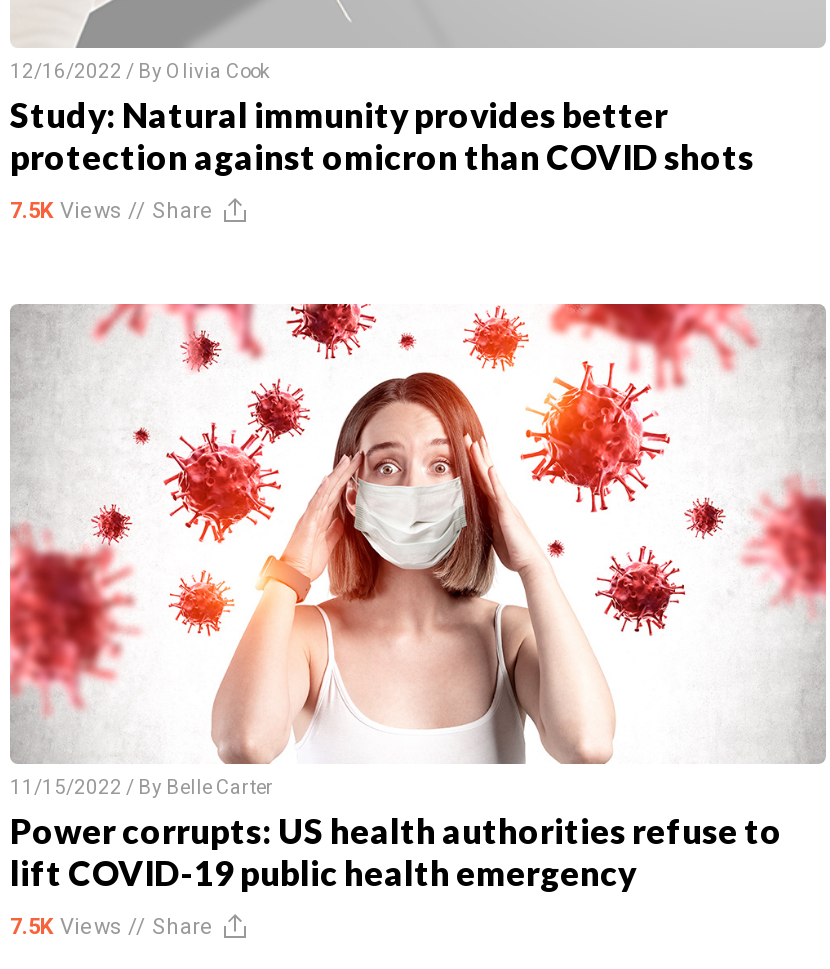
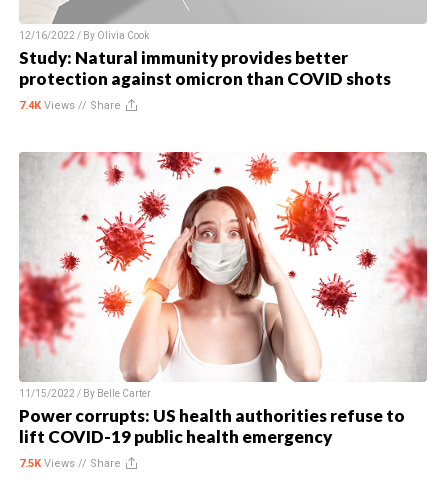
[10,198,214,224] 7.5K Views // Share -> [19,99,121,112] 7.4K Views // Share

